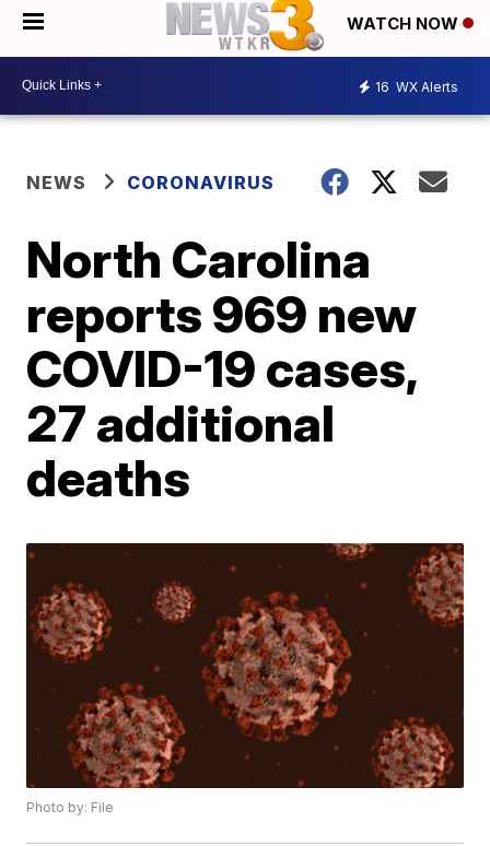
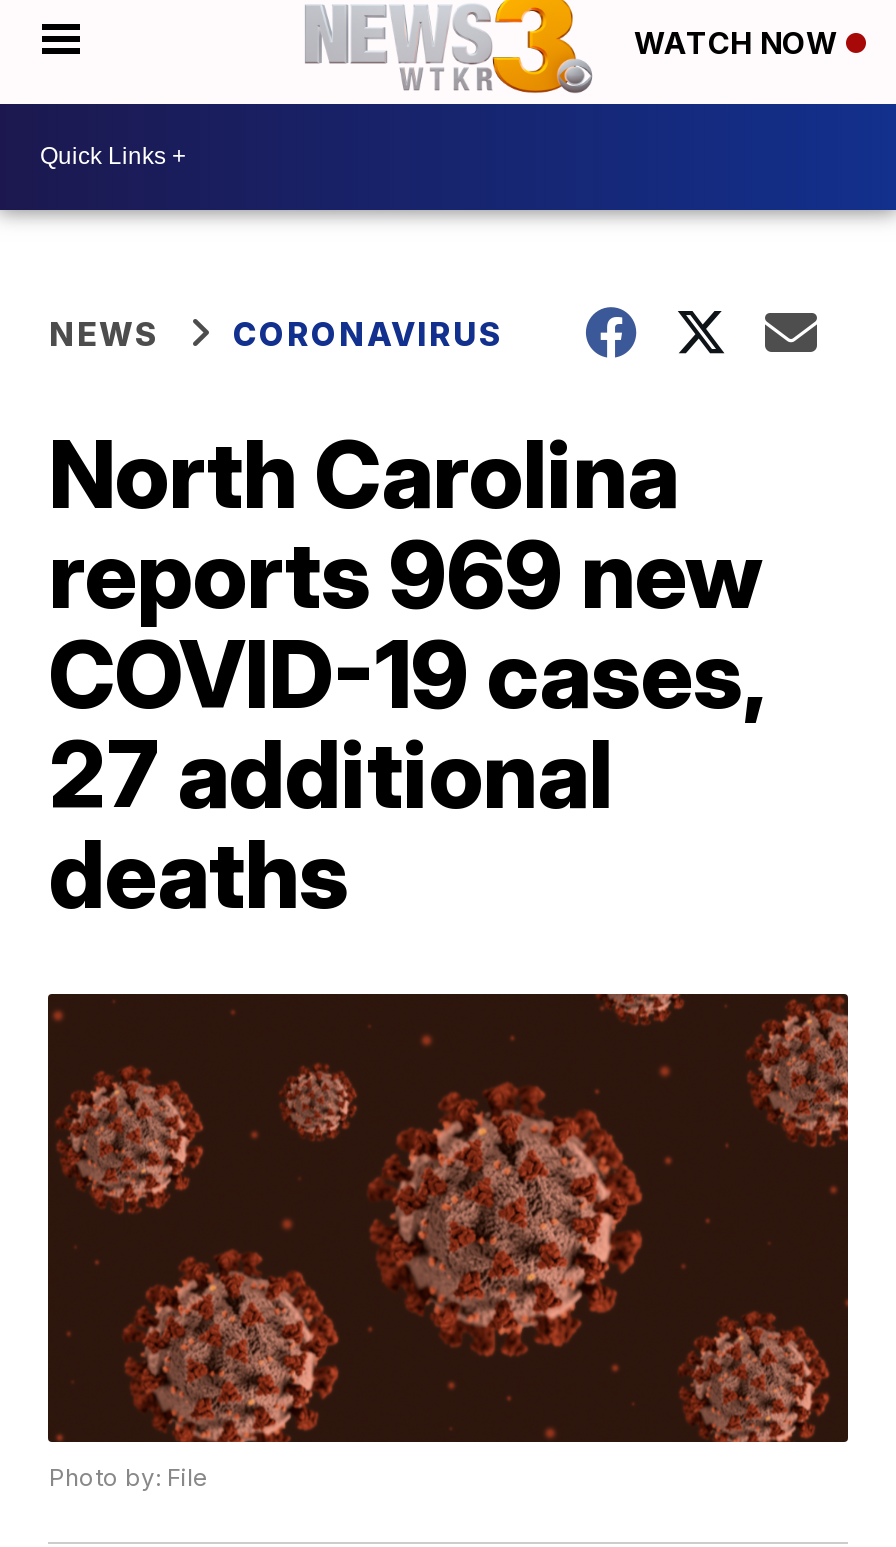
[375,79,458,95] 16 WX Alerts -> none

